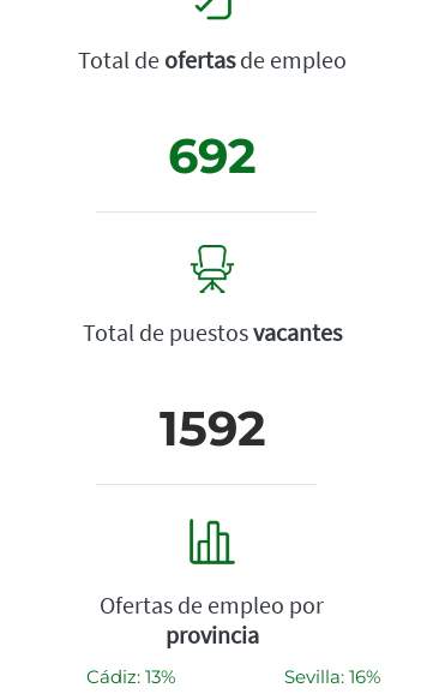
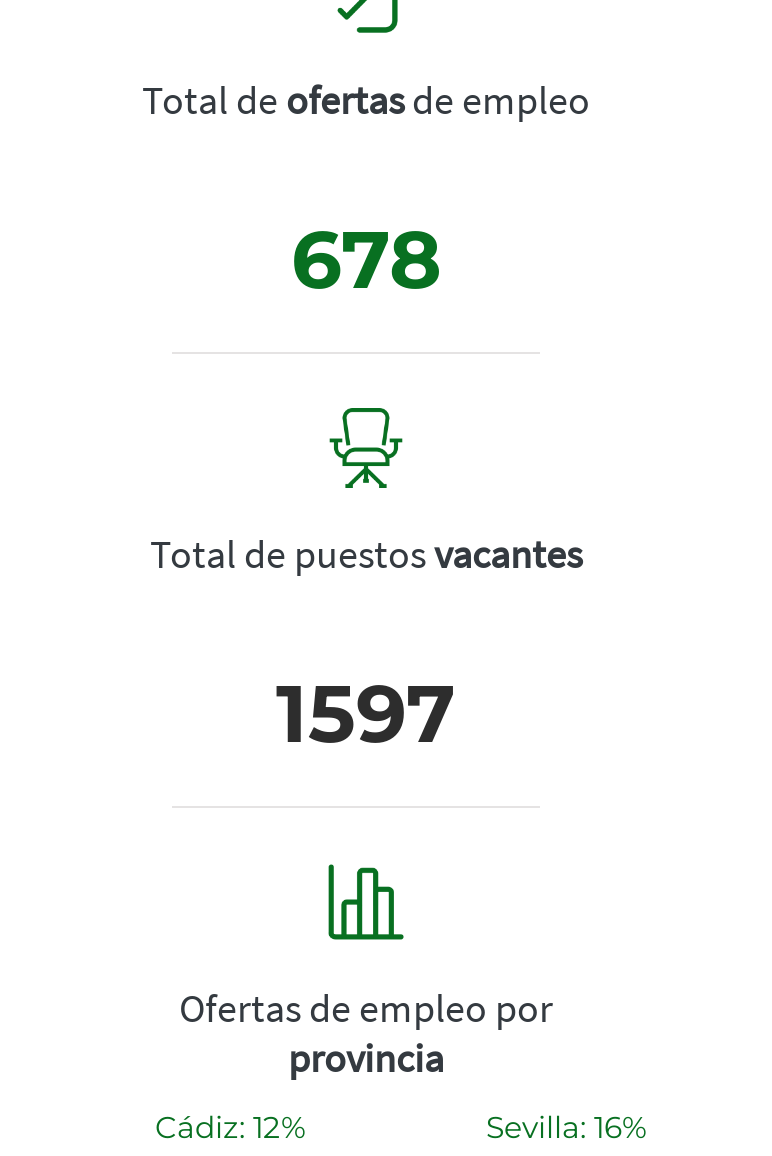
[168,126,257,185] 692 -> [291,210,441,308] 678
[159,399,266,458] 1592 -> [276,664,456,762] 1597
[86,665,175,688] Cádiz: 13% -> [155,1108,305,1146] Cádiz: 12%

